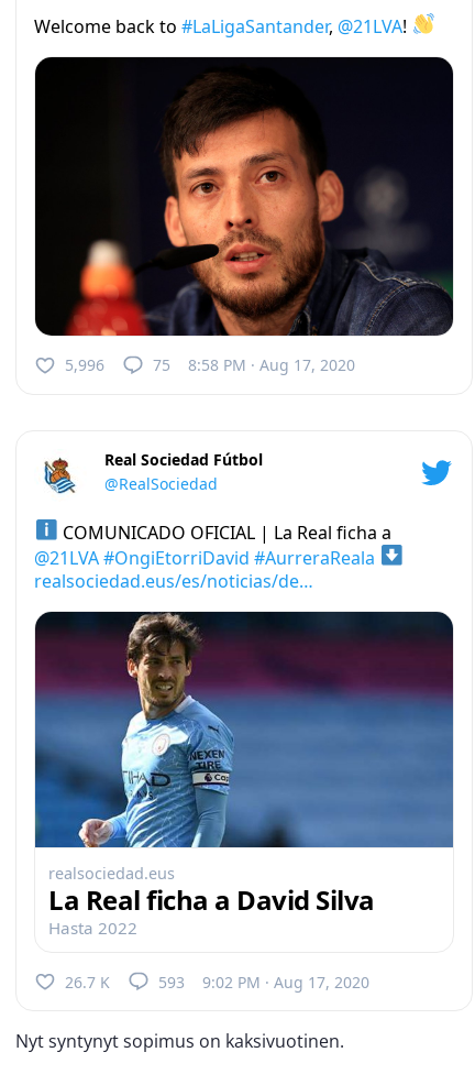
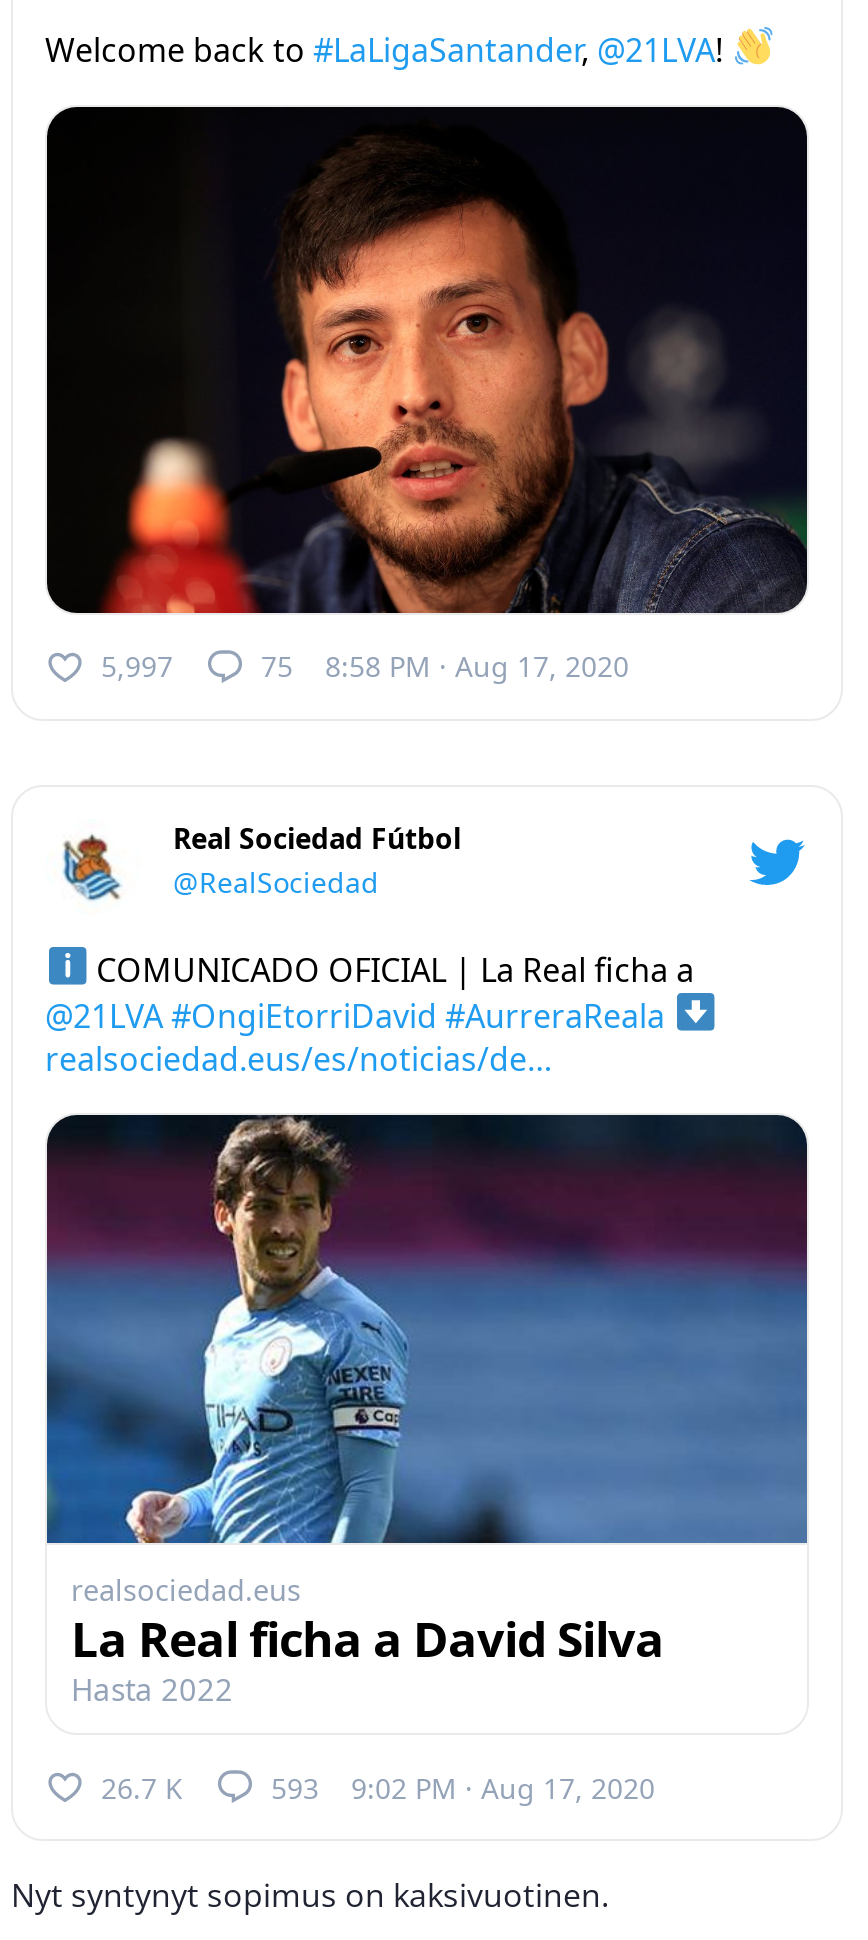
[65,355,104,376] 5,996 -> [101,648,173,686] 5,997

